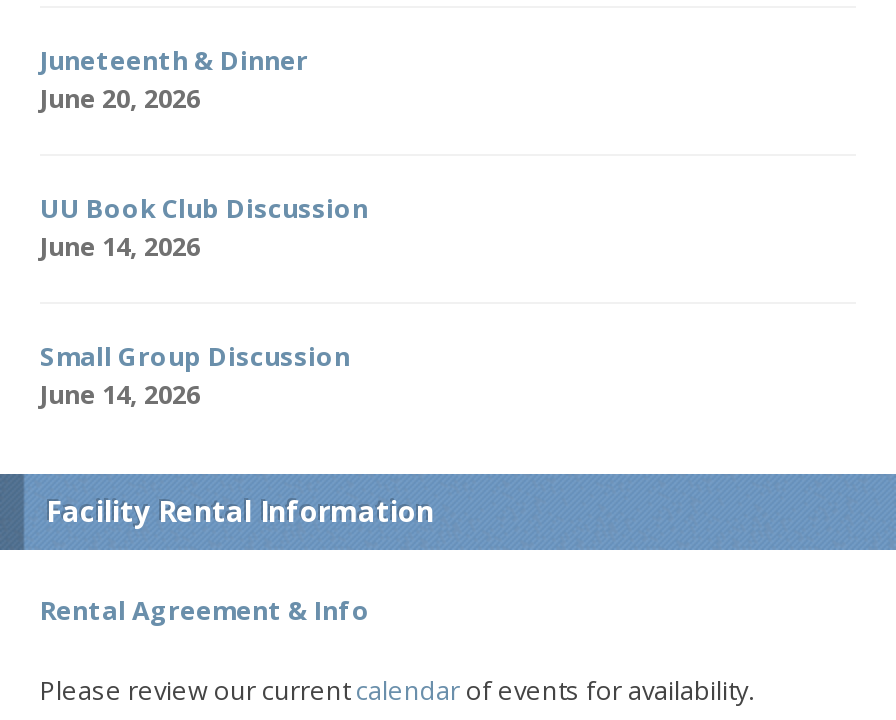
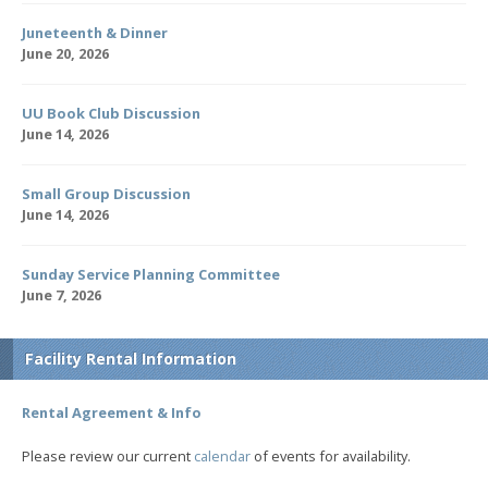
none -> [22,264,280,304] Sunday Service Planning Committee | June 7, 2026

